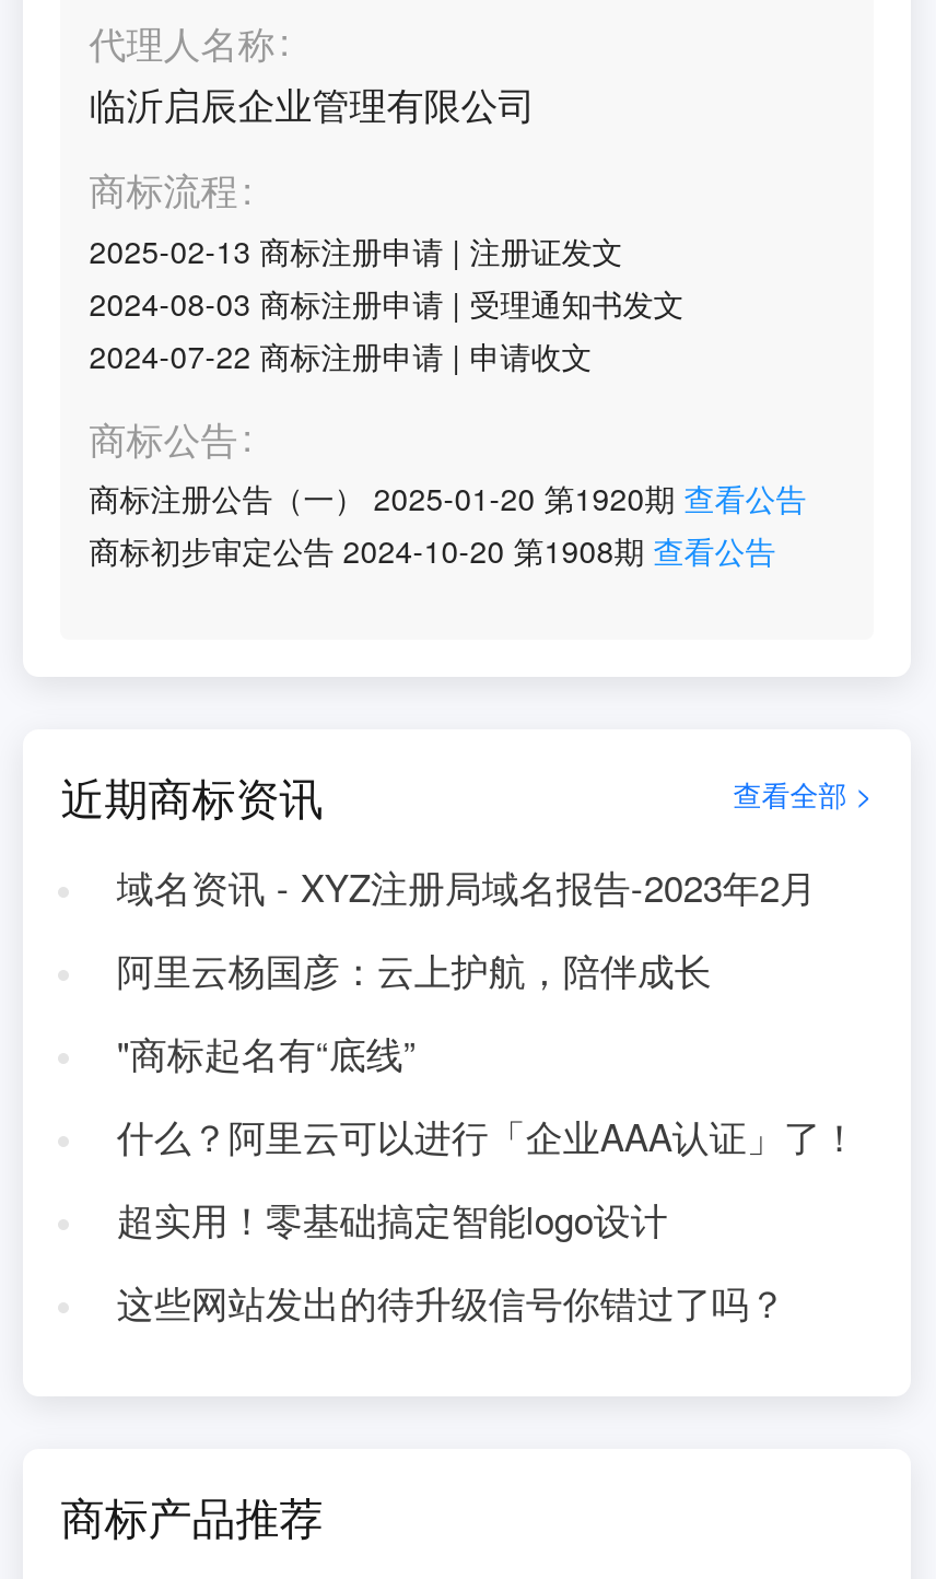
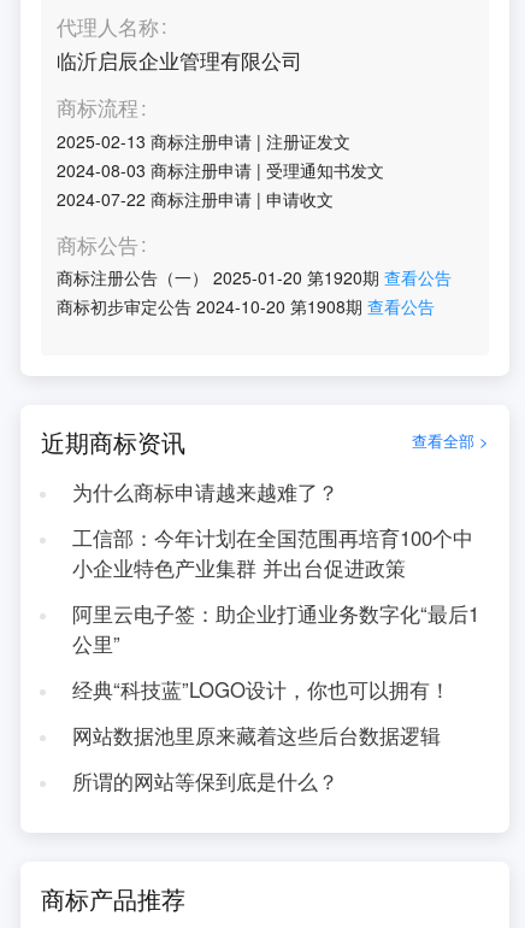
[117,861,816,913] 域名资讯 - XYZ注册局域名报告-2023年2月 -> [72,477,338,506] 为什么商标申请越来越难了？
[117,944,711,996] 阿里云杨国彦：云上护航，陪伴成长 -> [72,523,473,582] 工信部：今年计划在全国范围再培育100个中 | 小企业特色产业集群 并出台促进政策
[117,1027,416,1079] "商标起名有“底线” -> [72,599,479,658] 阿里云电子签：助企业打通业务数字化“最后1 | 公里”
[117,1110,858,1162] 什么？阿里云可以进行「企业AAA认证」了！ -> [72,675,450,704] 经典“科技蓝”LOGO设计，你也可以拥有！
[117,1193,668,1245] 超实用！零基础搞定智能logo设计 -> [72,721,440,750] 网站数据池里原来藏着这些后台数据逻辑
[117,1276,786,1328] 这些网站发出的待升级信号你错过了吗？ -> [72,766,338,795] 所谓的网站等保到底是什么？

